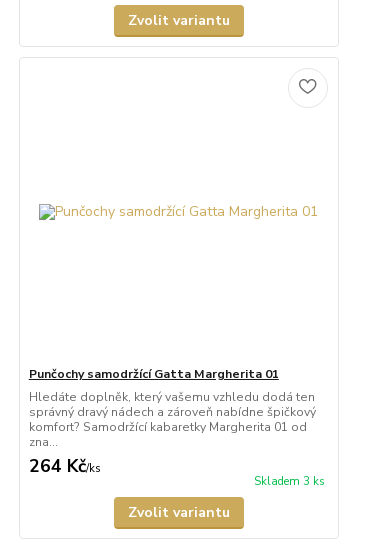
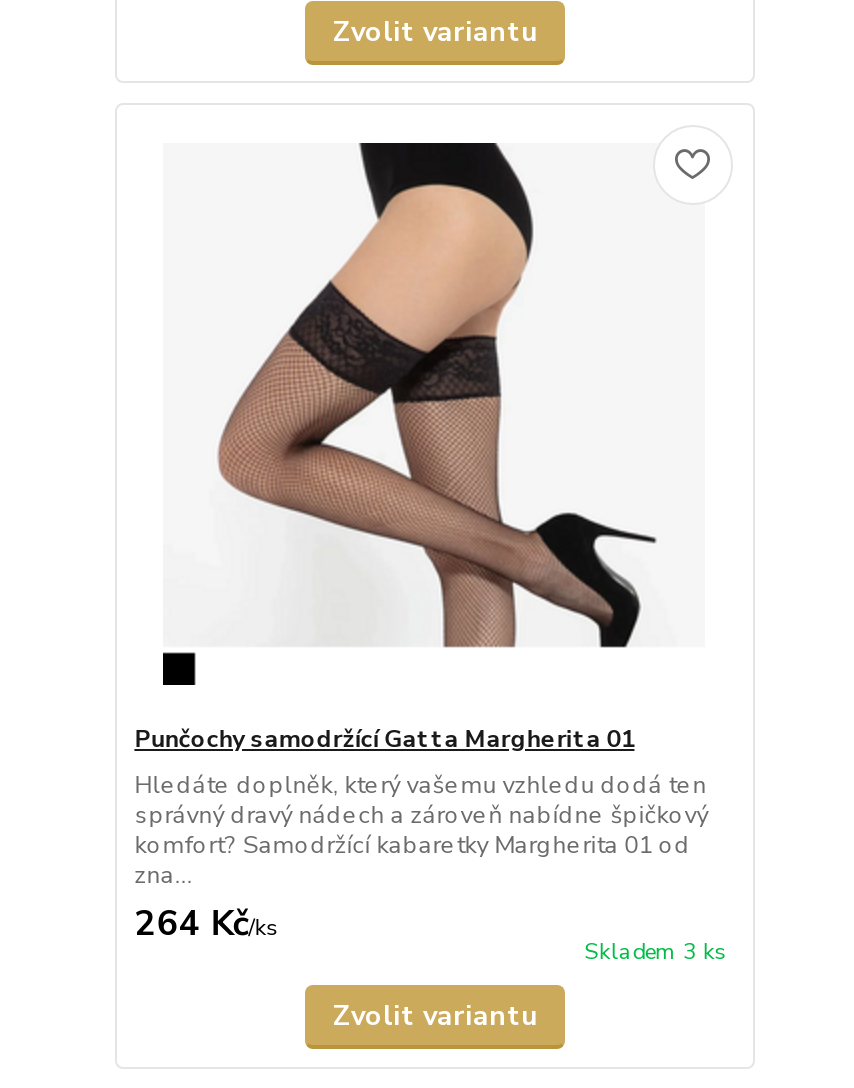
none -> [155,140,685,688] [image]

